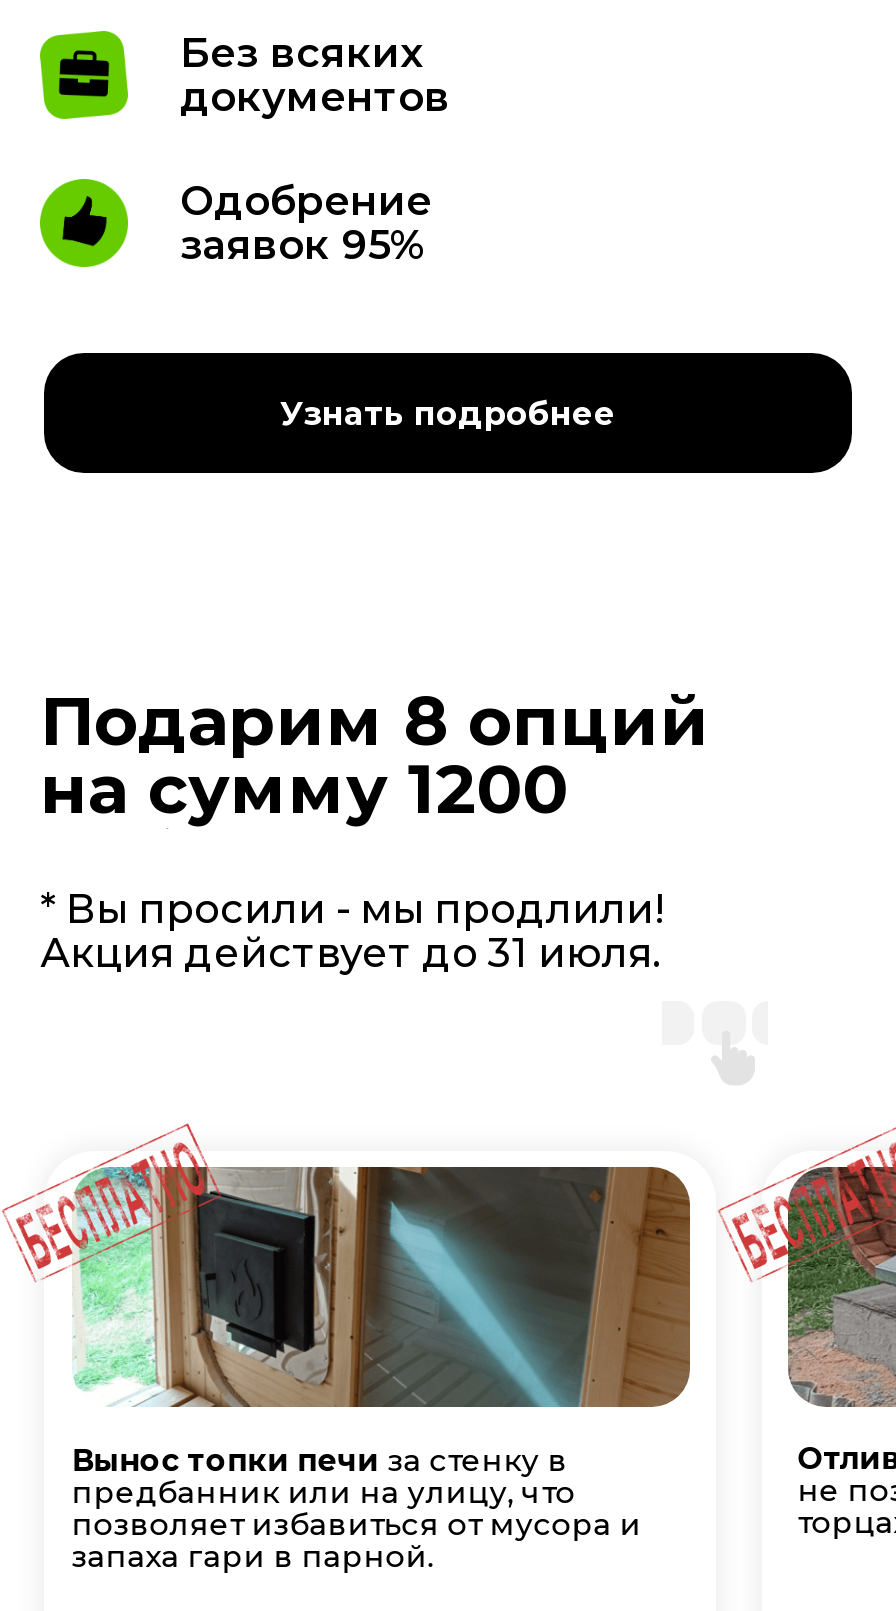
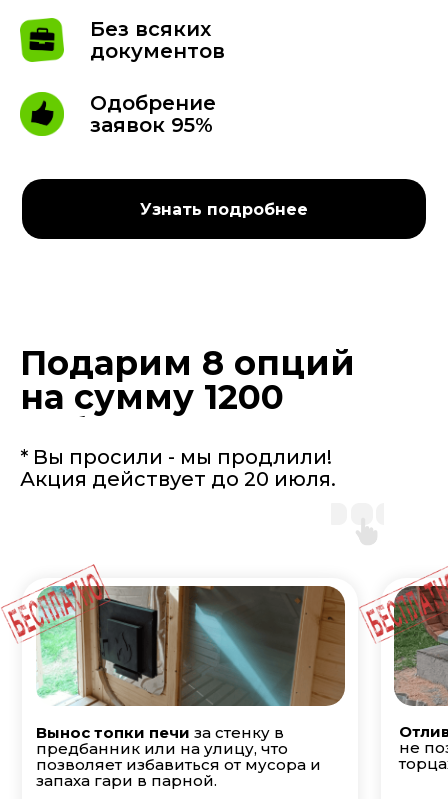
[40,929,662,977] Акция действует до 31 июля. -> [20,467,336,491] Акция действует до 20 июля.

